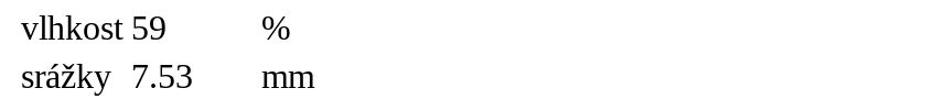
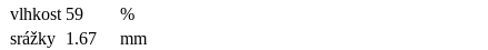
[21,56,314,94] srážky 7.53 mm -> [10,28,147,47] srážky 1.67 mm

